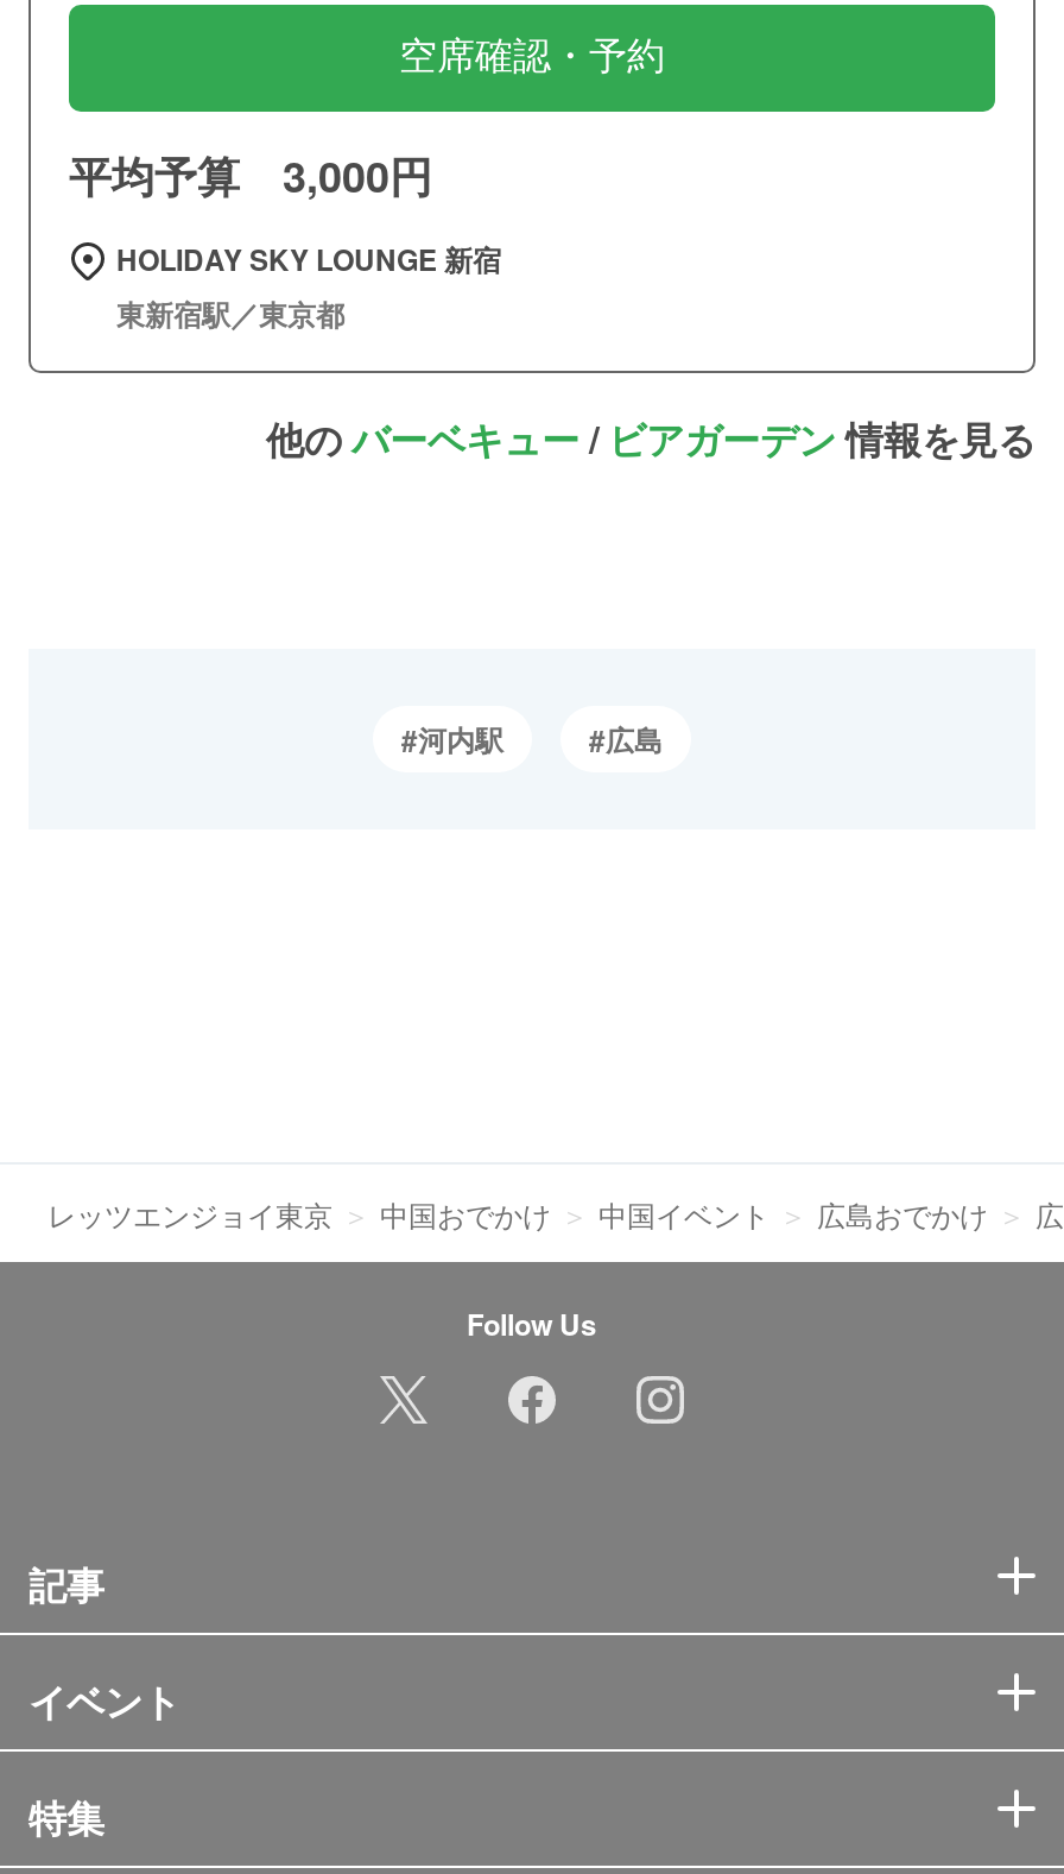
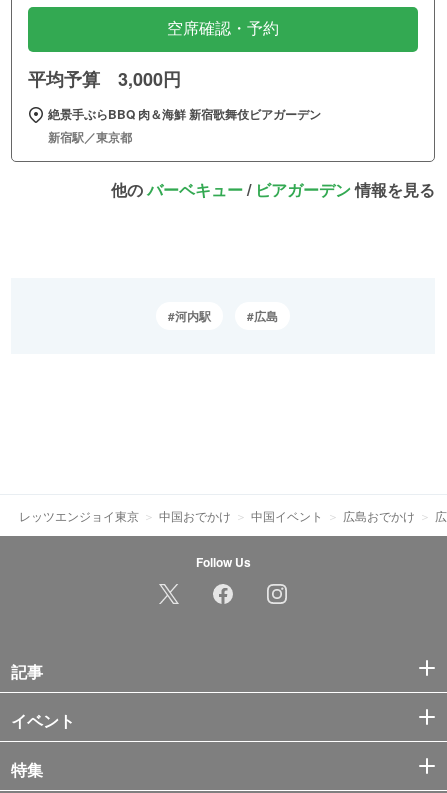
[116,238,501,335] HOLIDAY SKY LOUNGE 新宿 | 東新宿駅／東京都 -> [48,105,321,146] 絶景手ぶらBBQ 肉＆海鮮 新宿歌舞伎ビアガーデン | 新宿駅／東京都

